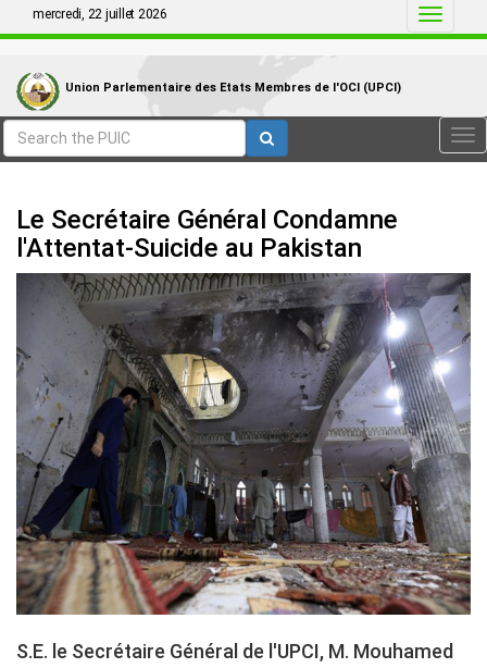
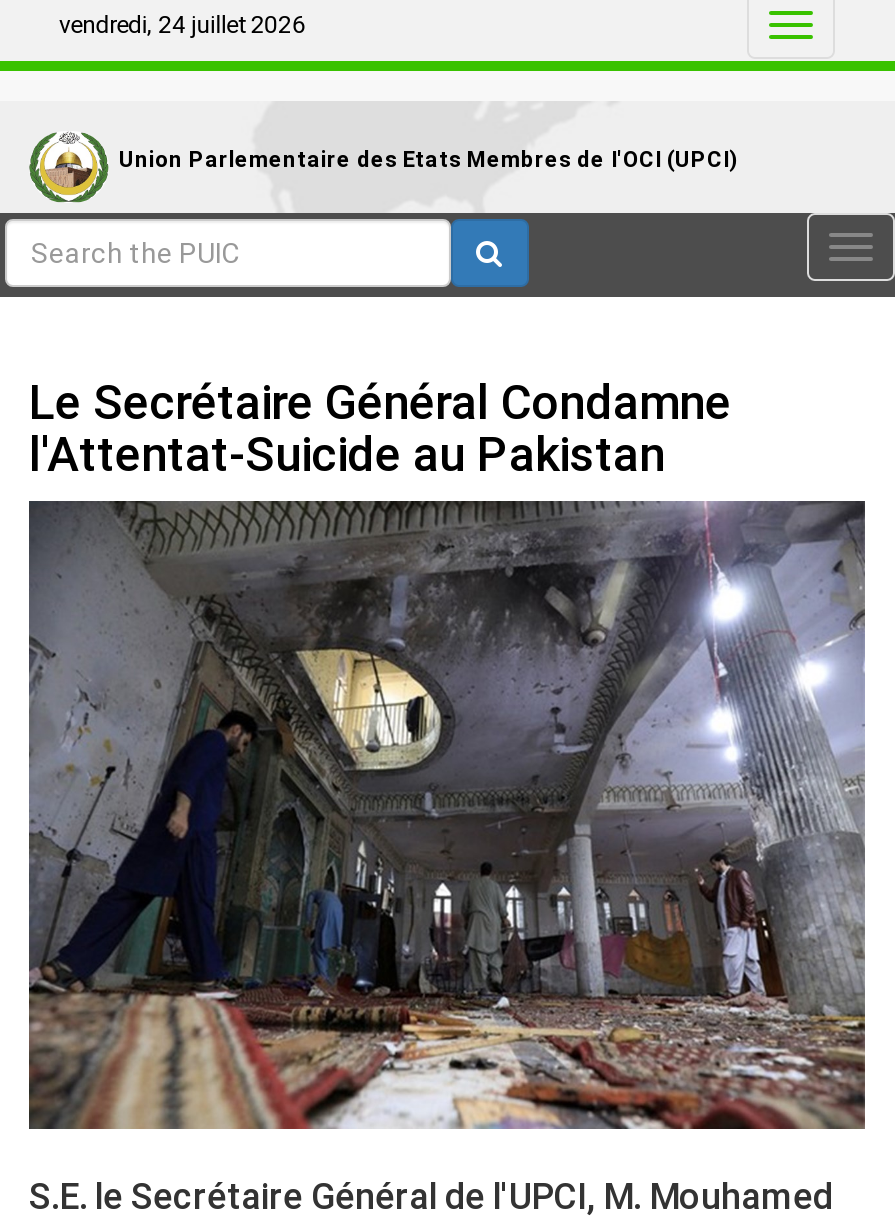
[33,7,167,22] mercredi, 22 juillet 2026 -> [59,11,305,39] vendredi, 24 juillet 2026

